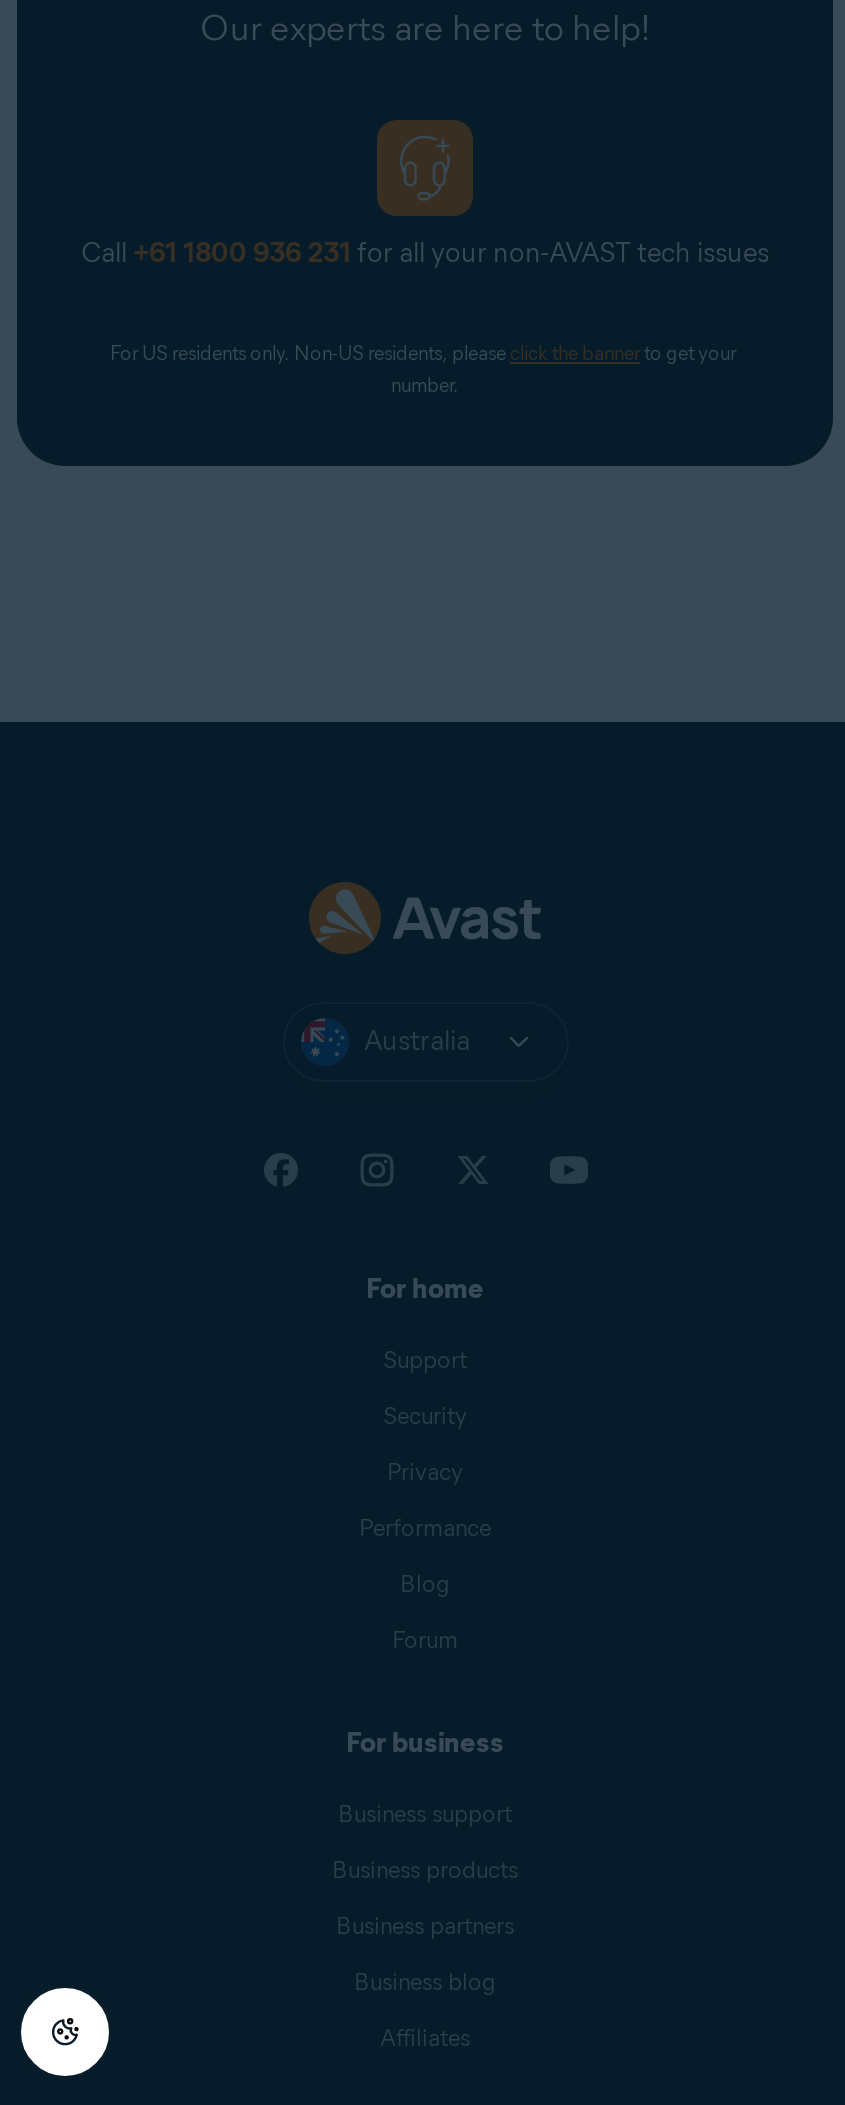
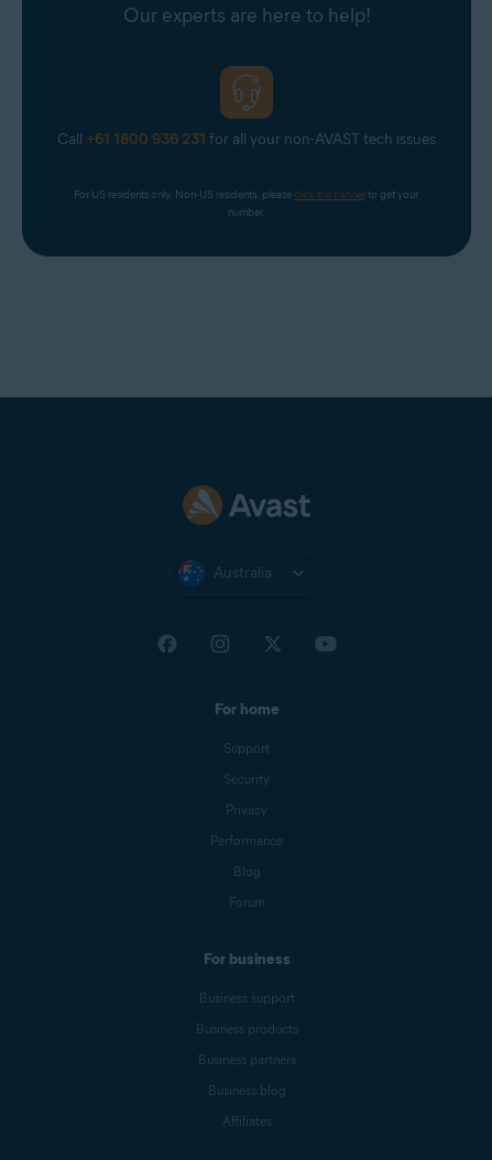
[17,1984,113,2080] [image] -> none

